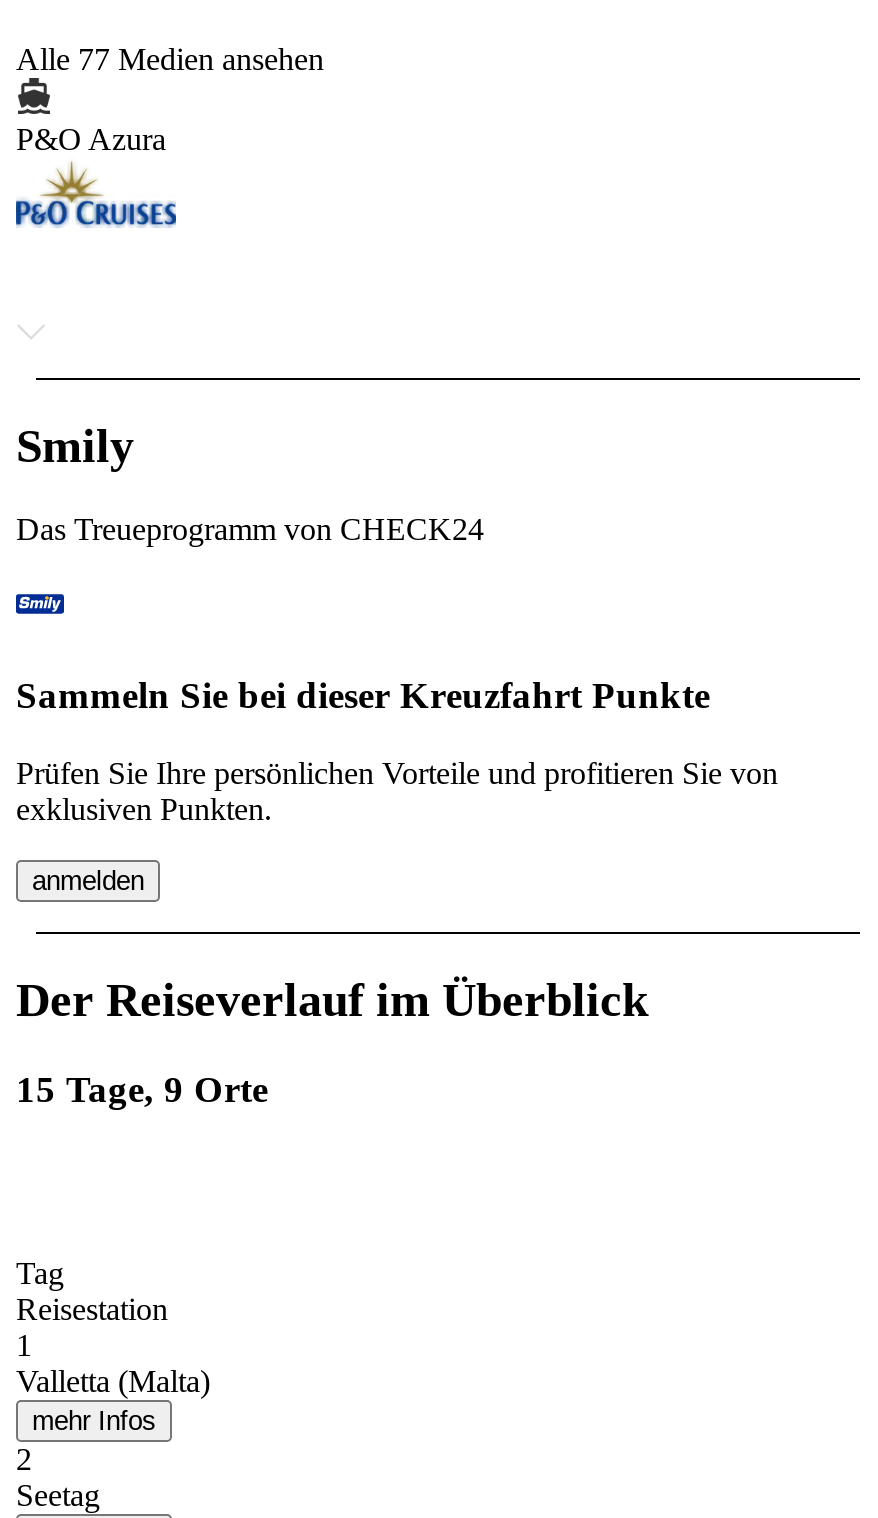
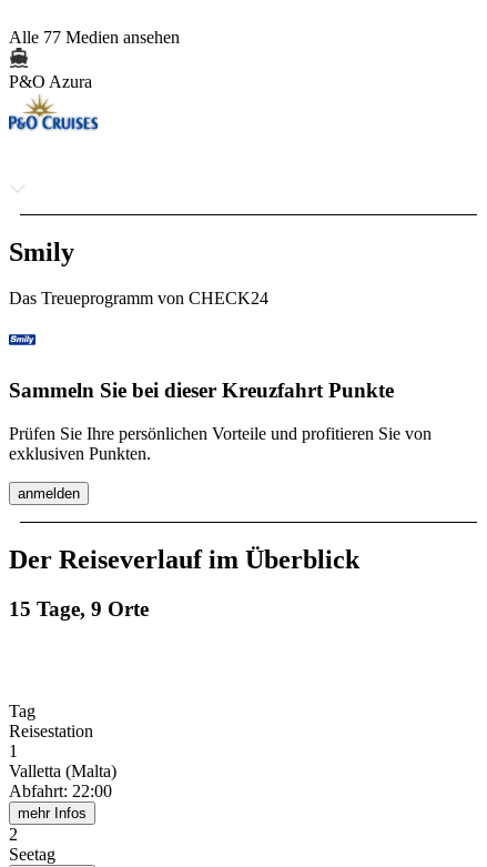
none -> [9,782,112,801] Abfahrt: 22:00

